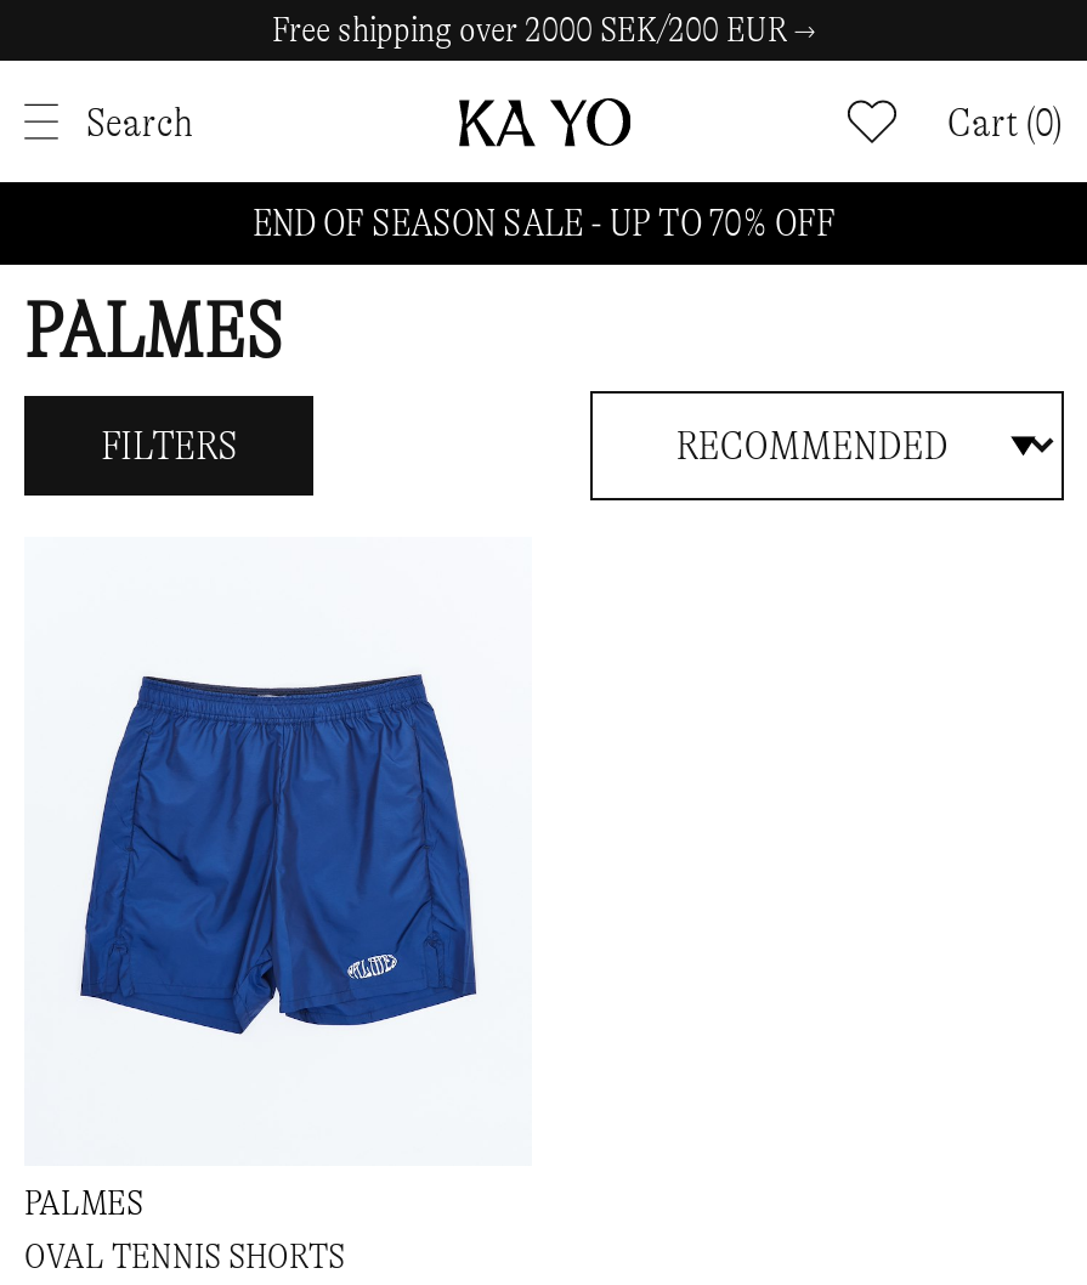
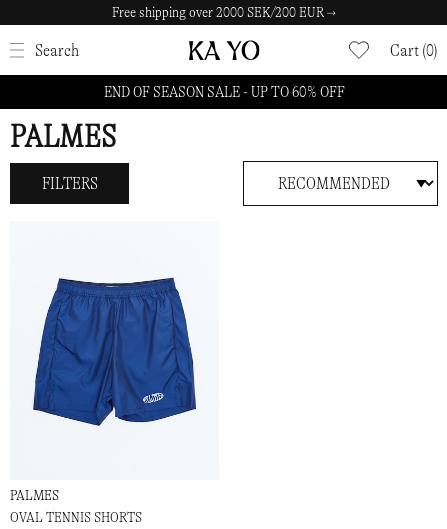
[253,202,836,245] END OF SEASON SALE - UP TO 70% OFF -> [103,83,344,101] END OF SEASON SALE - UP TO 60% OFF

